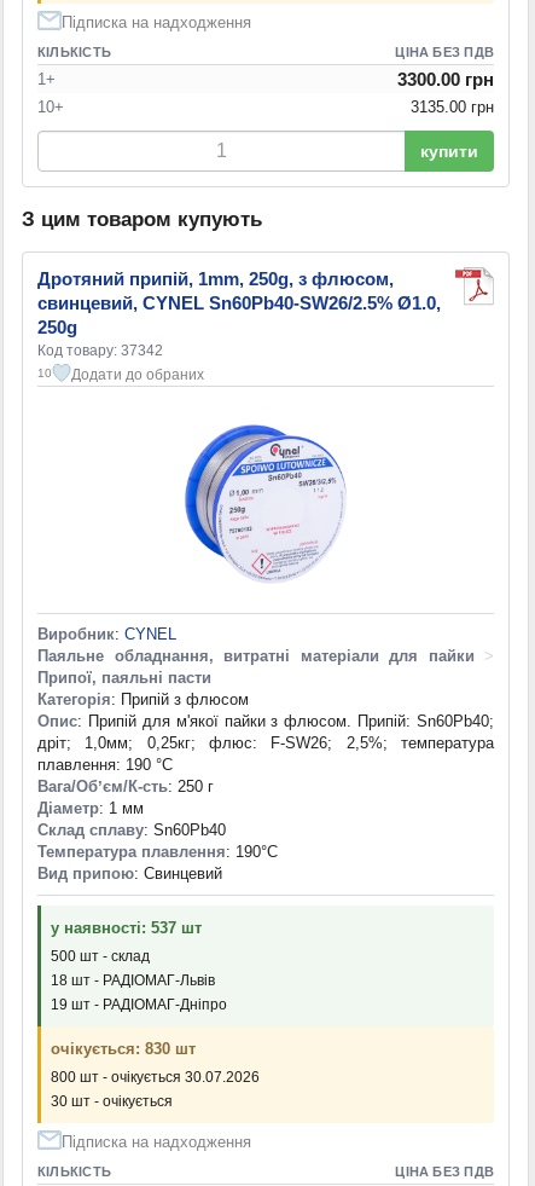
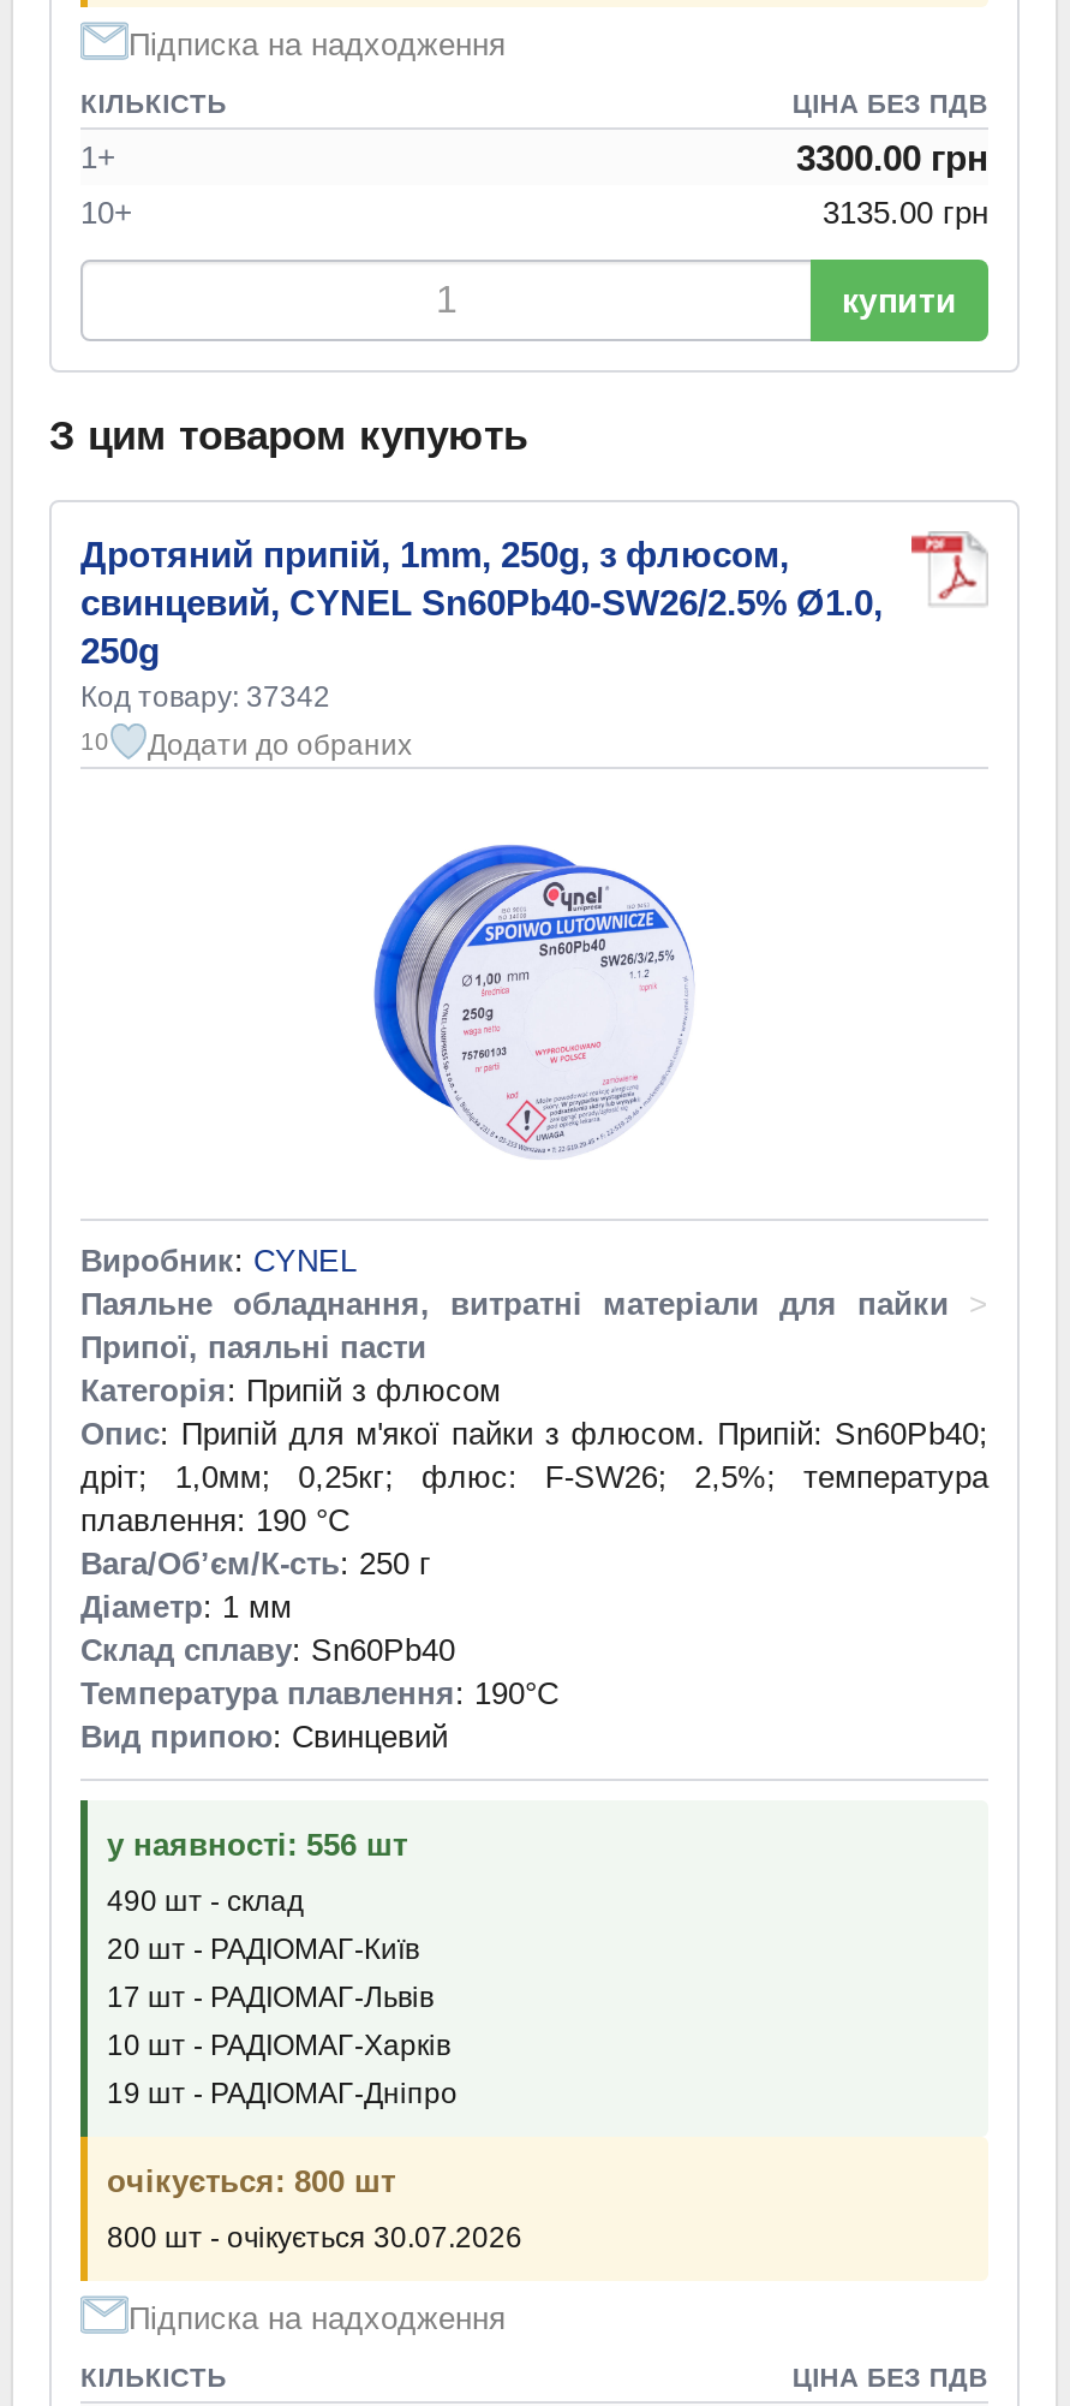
[51,918,202,936] у наявності: 537 шт -> [107,1826,407,1862] у наявності: 556 шт
[51,947,215,988] 500 шт - склад | 18 шт - РАДІОМАГ-Львів -> [107,1883,450,2061] 490 шт - склад | 20 шт - РАДІОМАГ-Київ | 17 шт - РАДІОМАГ-Львів | 10 шт - РАДІОМАГ-Харків
moved [51,996,227,1013] -> [107,2076,458,2109]: 19 шт - РАДІОМАГ-Дніпро
[51,1039,196,1057] очікується: 830 шт -> [107,2163,395,2199] очікується: 800 шт
moved [51,1068,260,1085] -> [107,2220,522,2254]: 800 шт - очікується 30.07.2026
[51,1093,173,1109] 30 шт - очікується -> none

